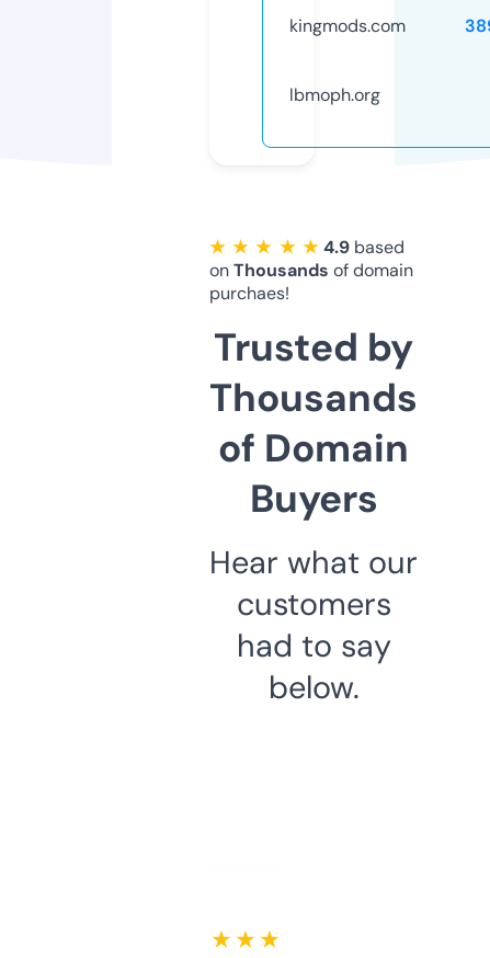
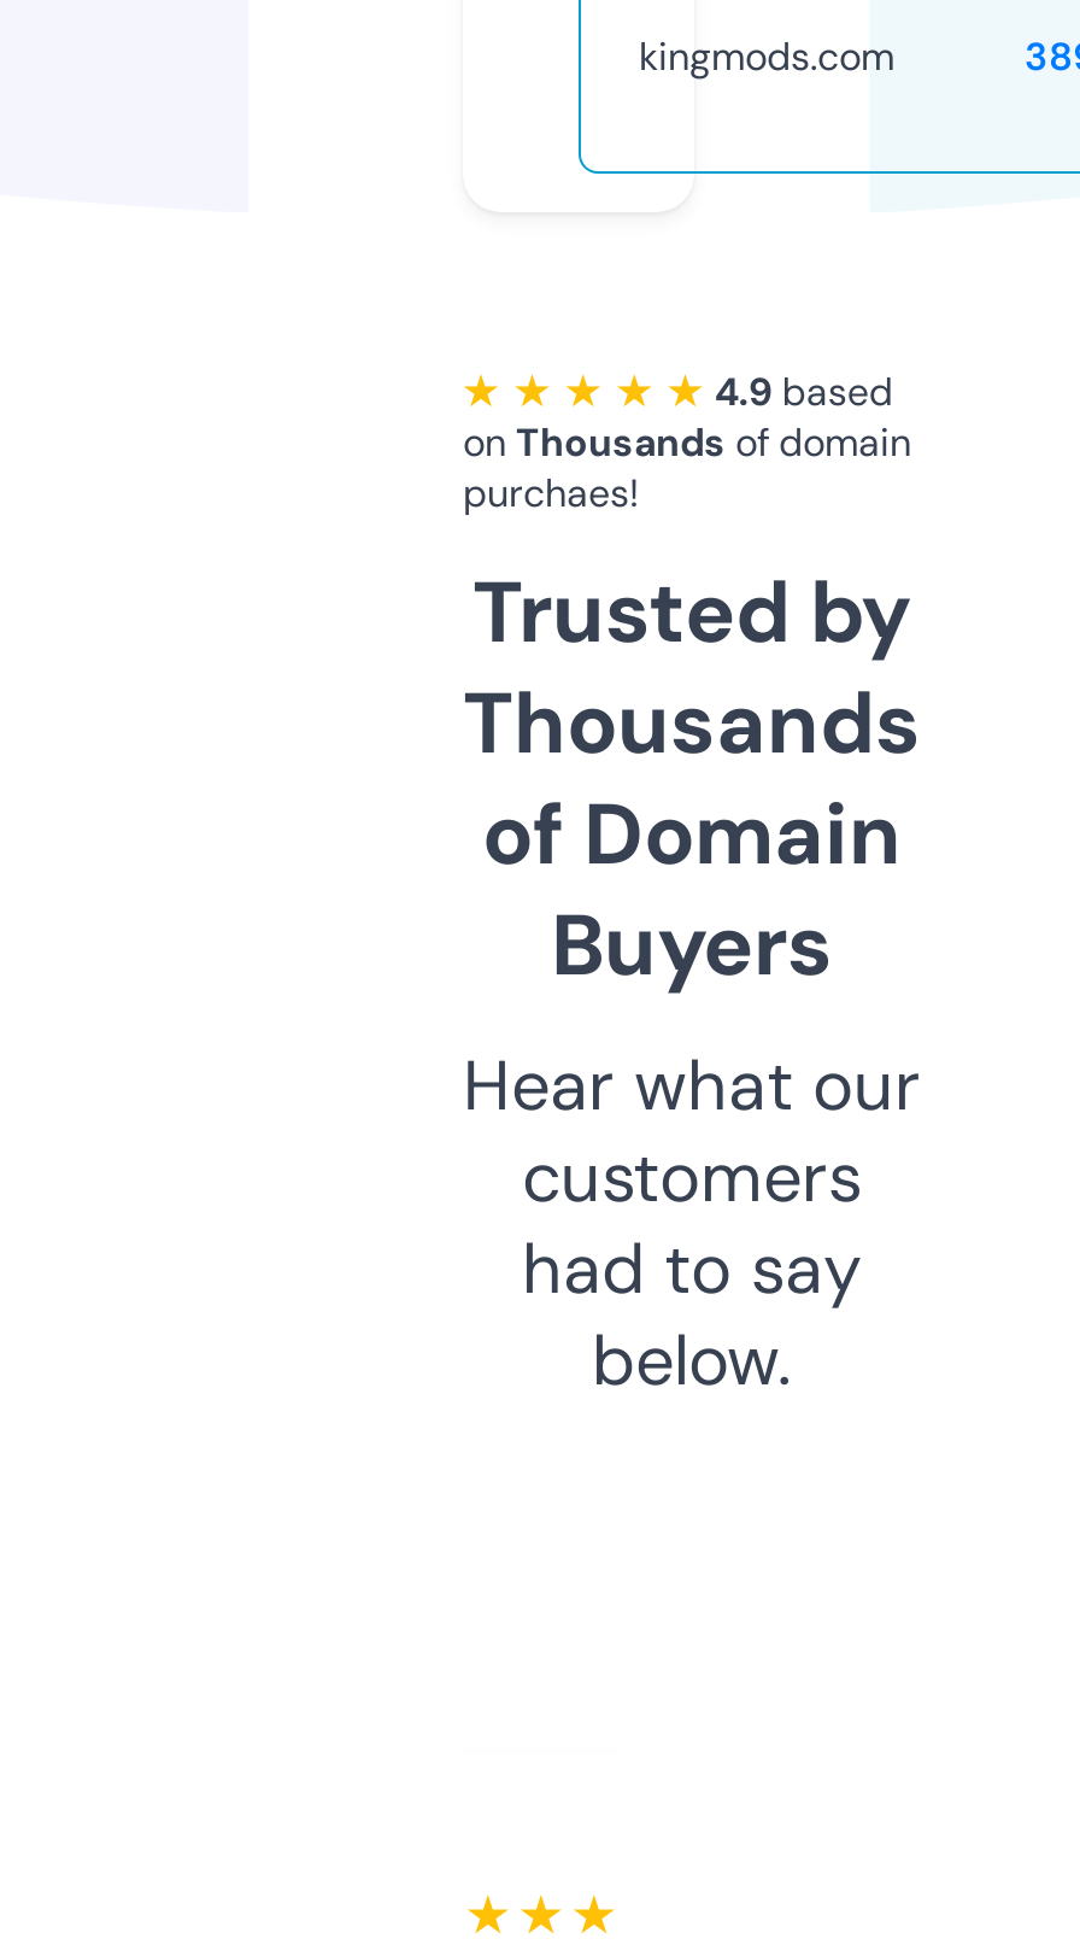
[289,83,380,106] lbmoph.org -> none

